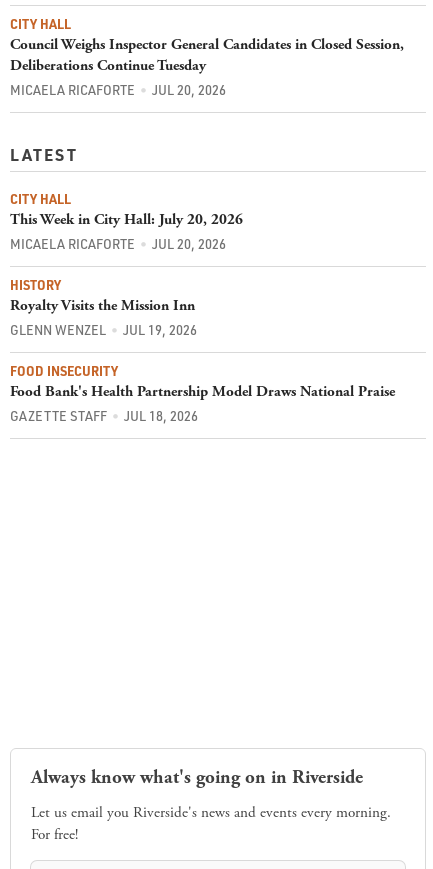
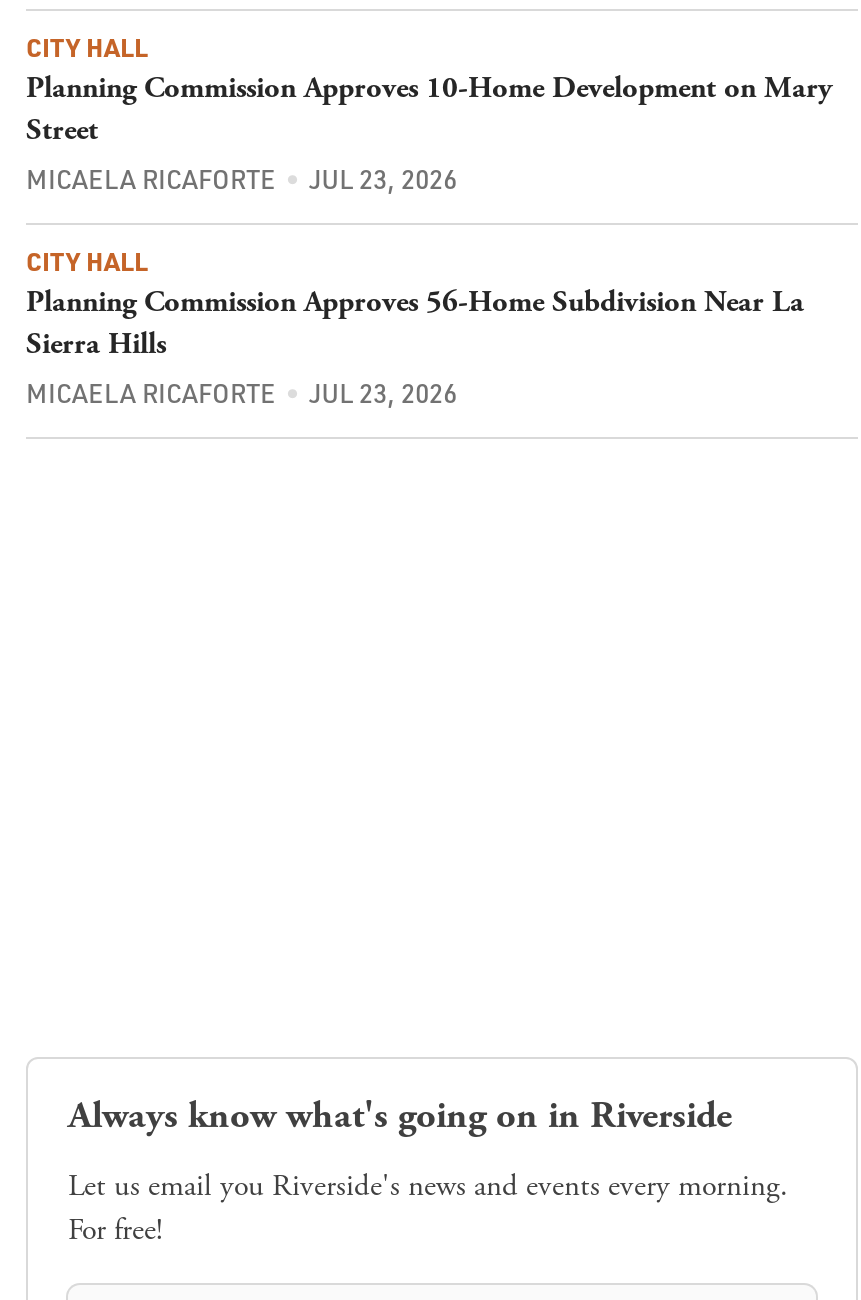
[10,35,404,75] Council Weighs Inspector General Candidates in Closed Session, | Deliberations Continue Tuesday -> [26,69,832,149] Planning Commission Approves 10-Home Development on Mary | Street
[10,82,226,165] JUL 20, 2026 | LATEST -> [309,163,457,195] JUL 23, 2026
[10,210,243,229] This Week in City Hall: July 20, 2026 -> [26,283,804,363] Planning Commission Approves 56-Home Subdivision Near La | Sierra Hills
[10,236,395,424] JUL 20, 2026 | HISTORY | Royalty Visits the Mission Inn | GLENN WENZEL | JUL 19, 2026 | FOOD INSECURITY | Food Bank's Health Partnership Model Draws National Praise | GAZETTE STAFF | JUL 18, 2026 -> [309,377,457,409] JUL 23, 2026

